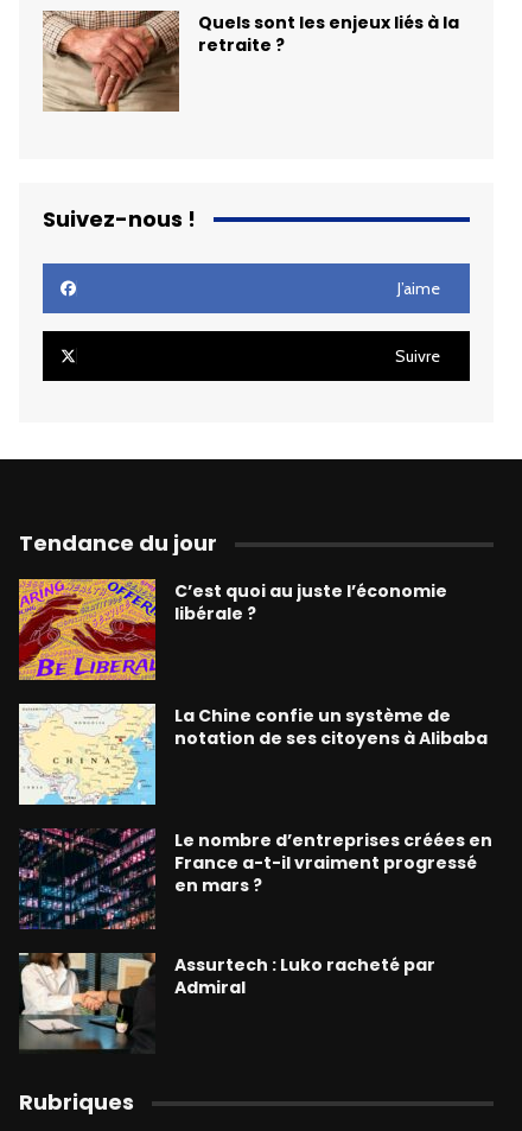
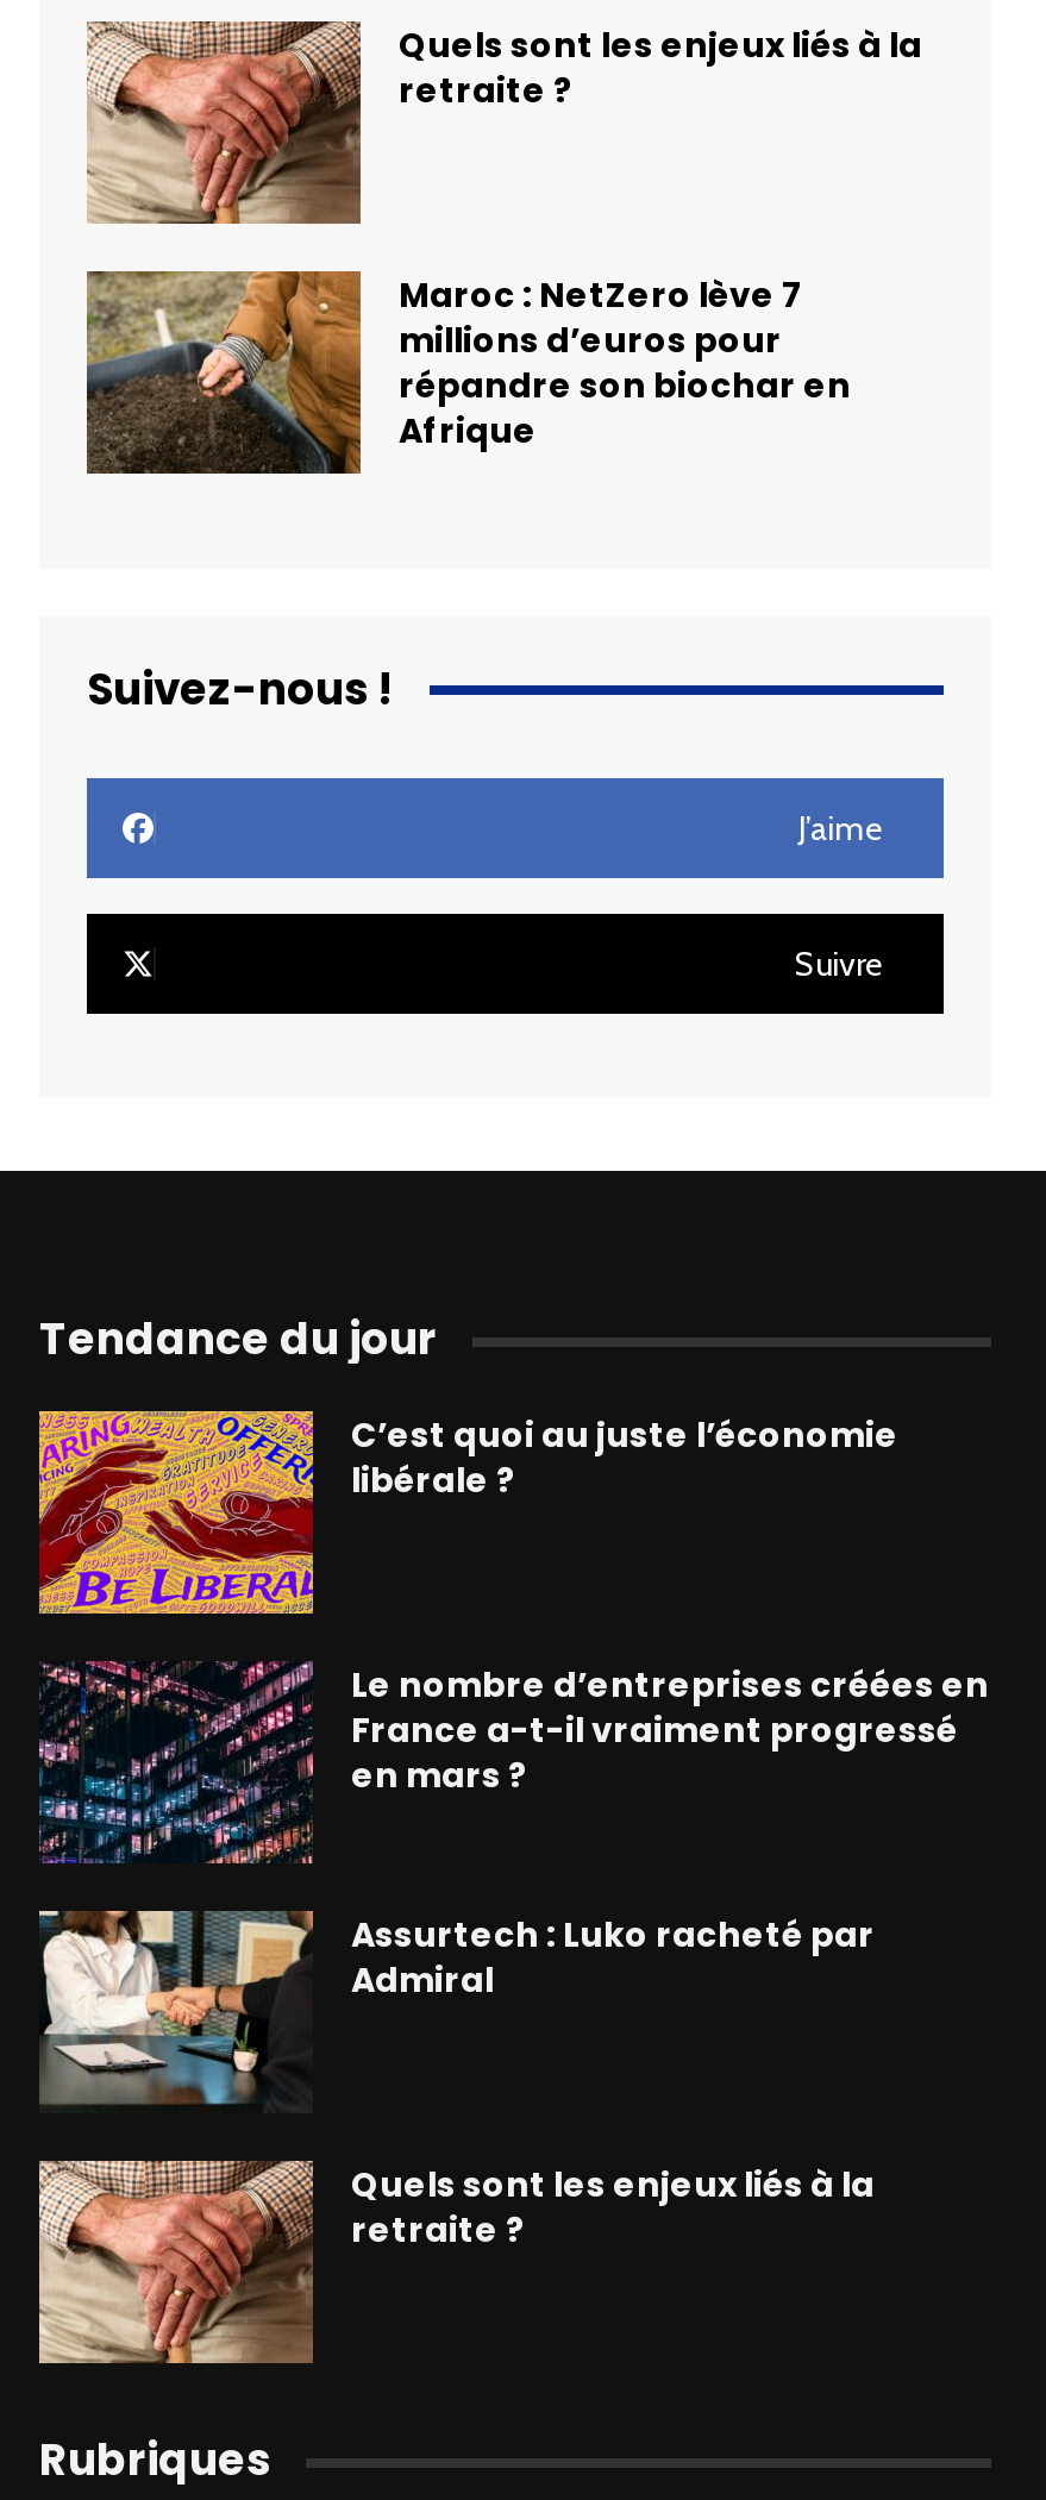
none -> [84,271,851,476] [image] | Maroc : NetZero lève 7 | millions d’euros pour | répandre son biochar en | Afrique
[18,703,488,806] [image] | La Chine confie un système de | notation de ses citoyens à Alibaba -> none
none -> [37,2158,875,2366] [image] | Quels sont les enjeux liés à la | retraite ?

